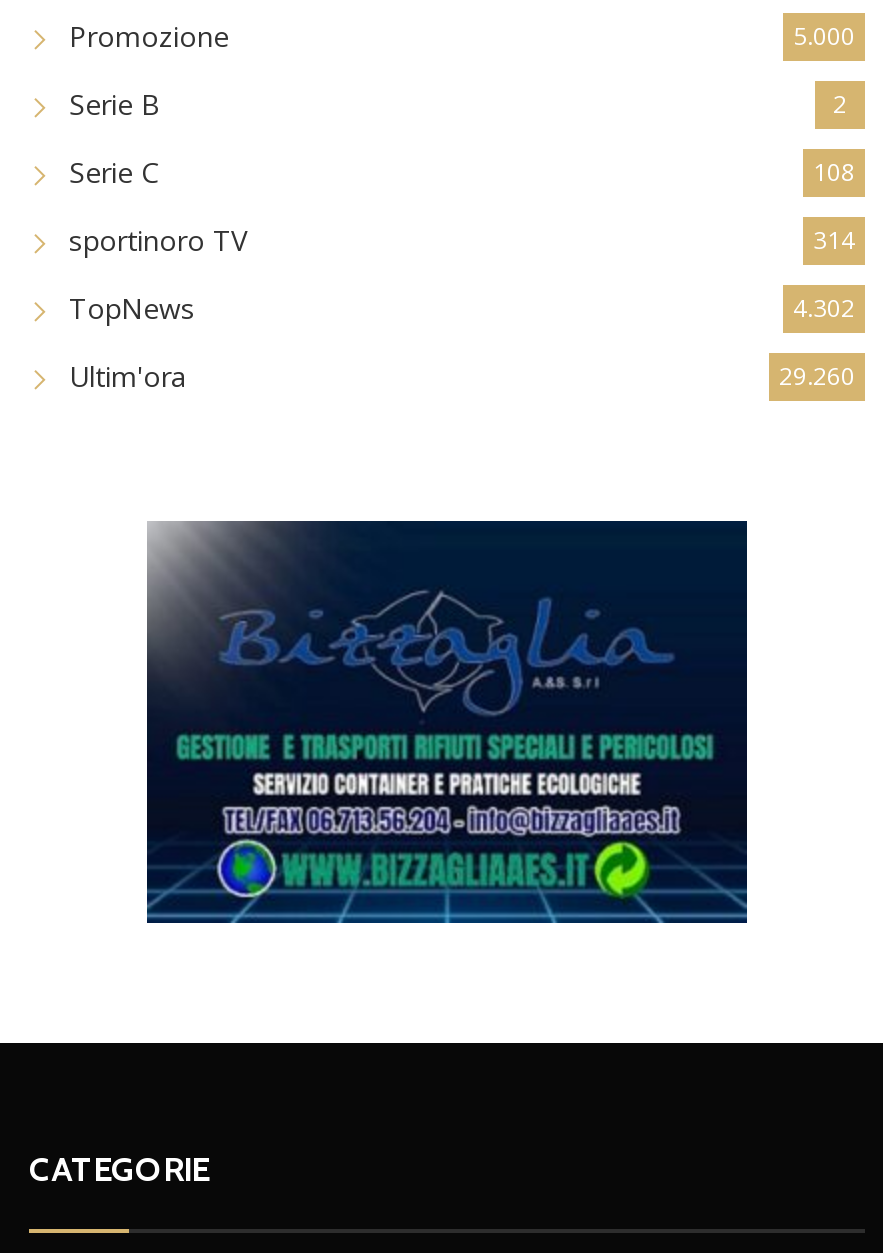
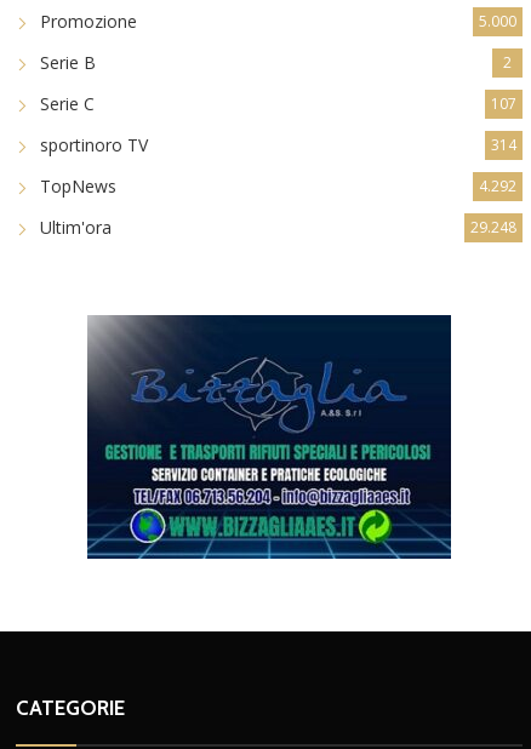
[813,154,855,188] 108 -> [491,93,516,114] 107
[793,290,855,324] 4.302 -> [479,176,516,196] 4.292
[779,358,855,392] 29.260 -> [470,217,516,238] 29.248

